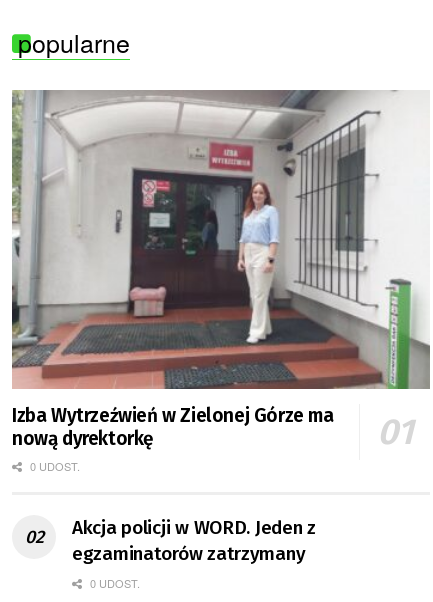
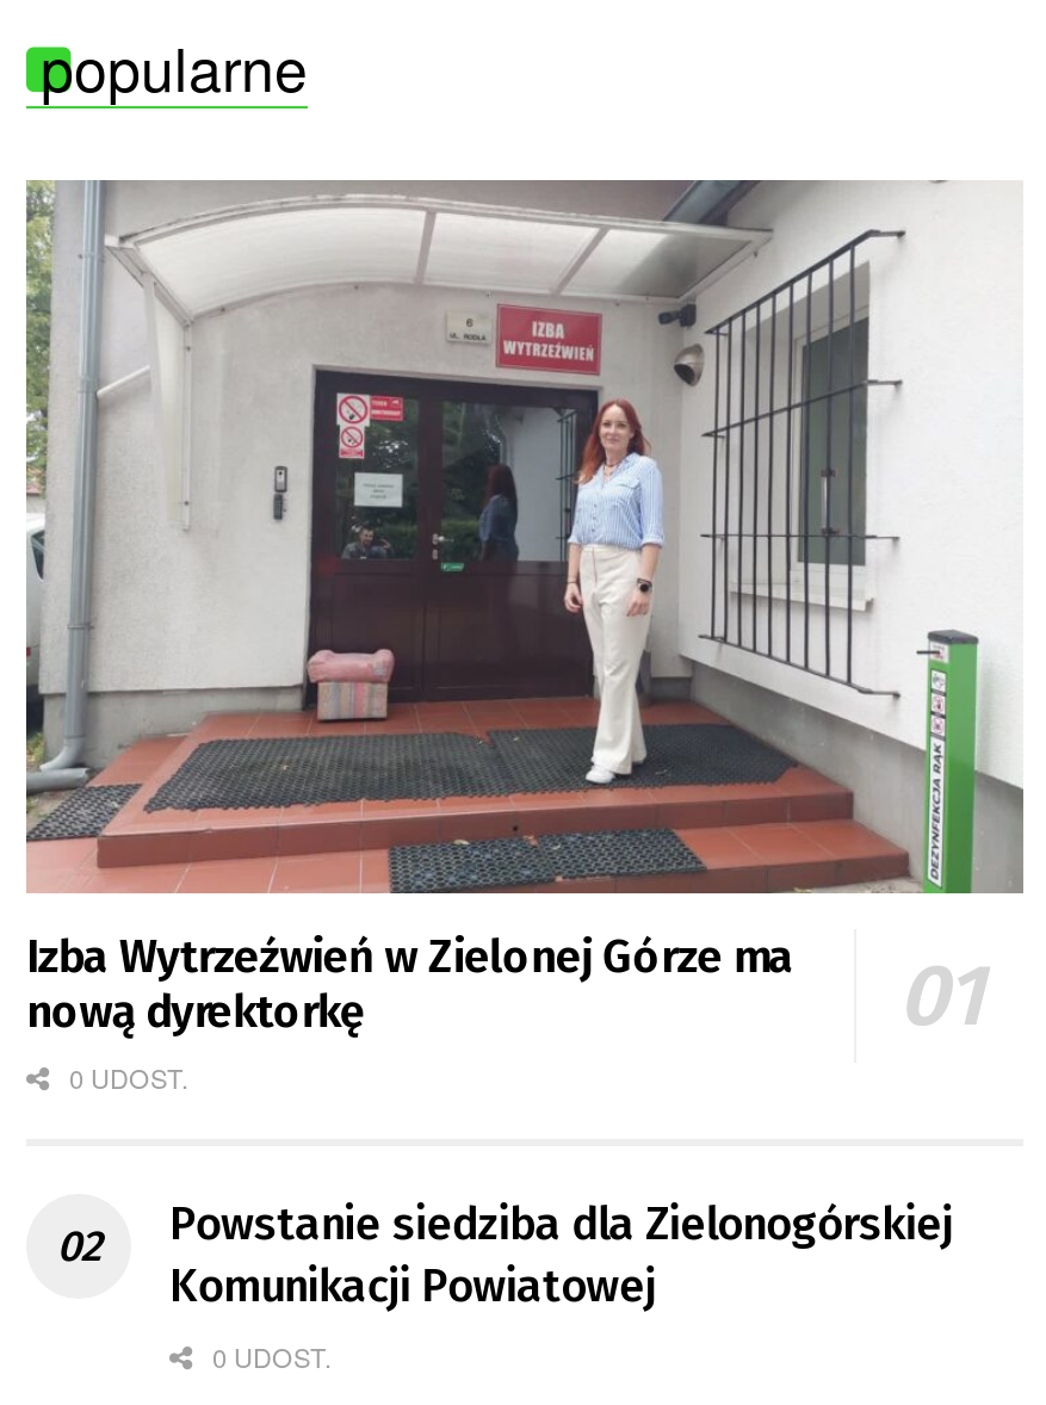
[72,516,316,565] Akcja policji w WORD. Jeden z | egzaminatorów zatrzymany -> [169,1197,953,1313] Powstanie siedziba dla Zielonogórskiej | Komunikacji Powiatowej

